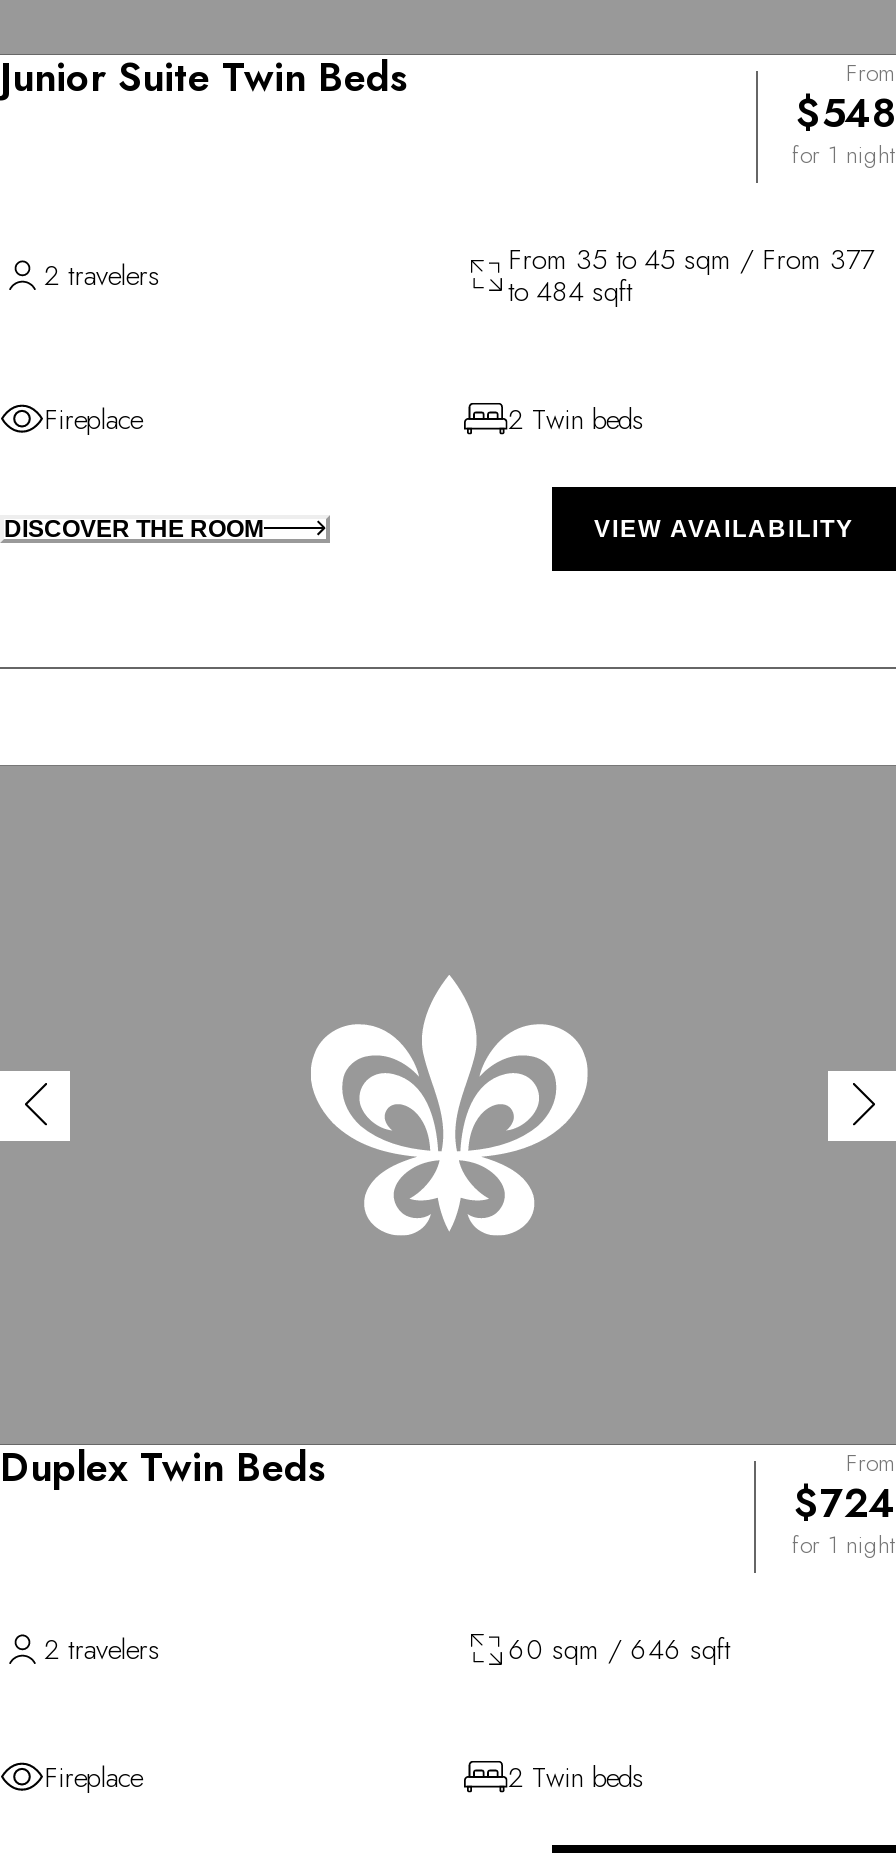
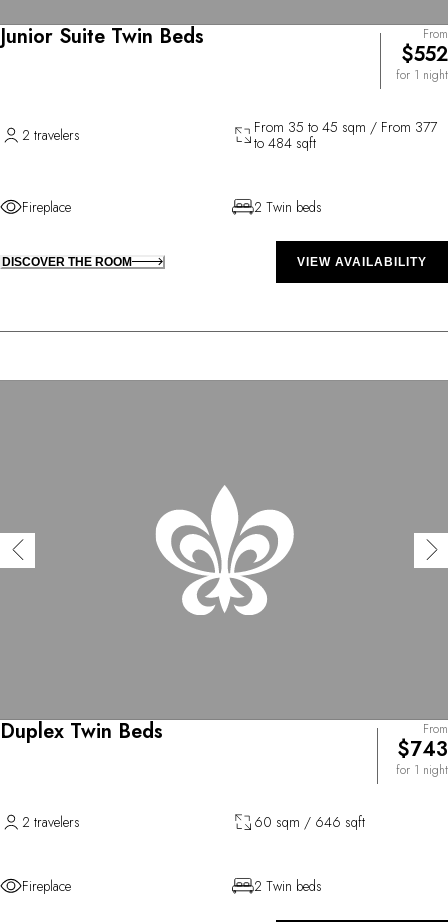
[796,84,896,142] $548 -> [401,40,448,69] $552
[794,1476,896,1534] $724 -> [397,735,448,764] $743

